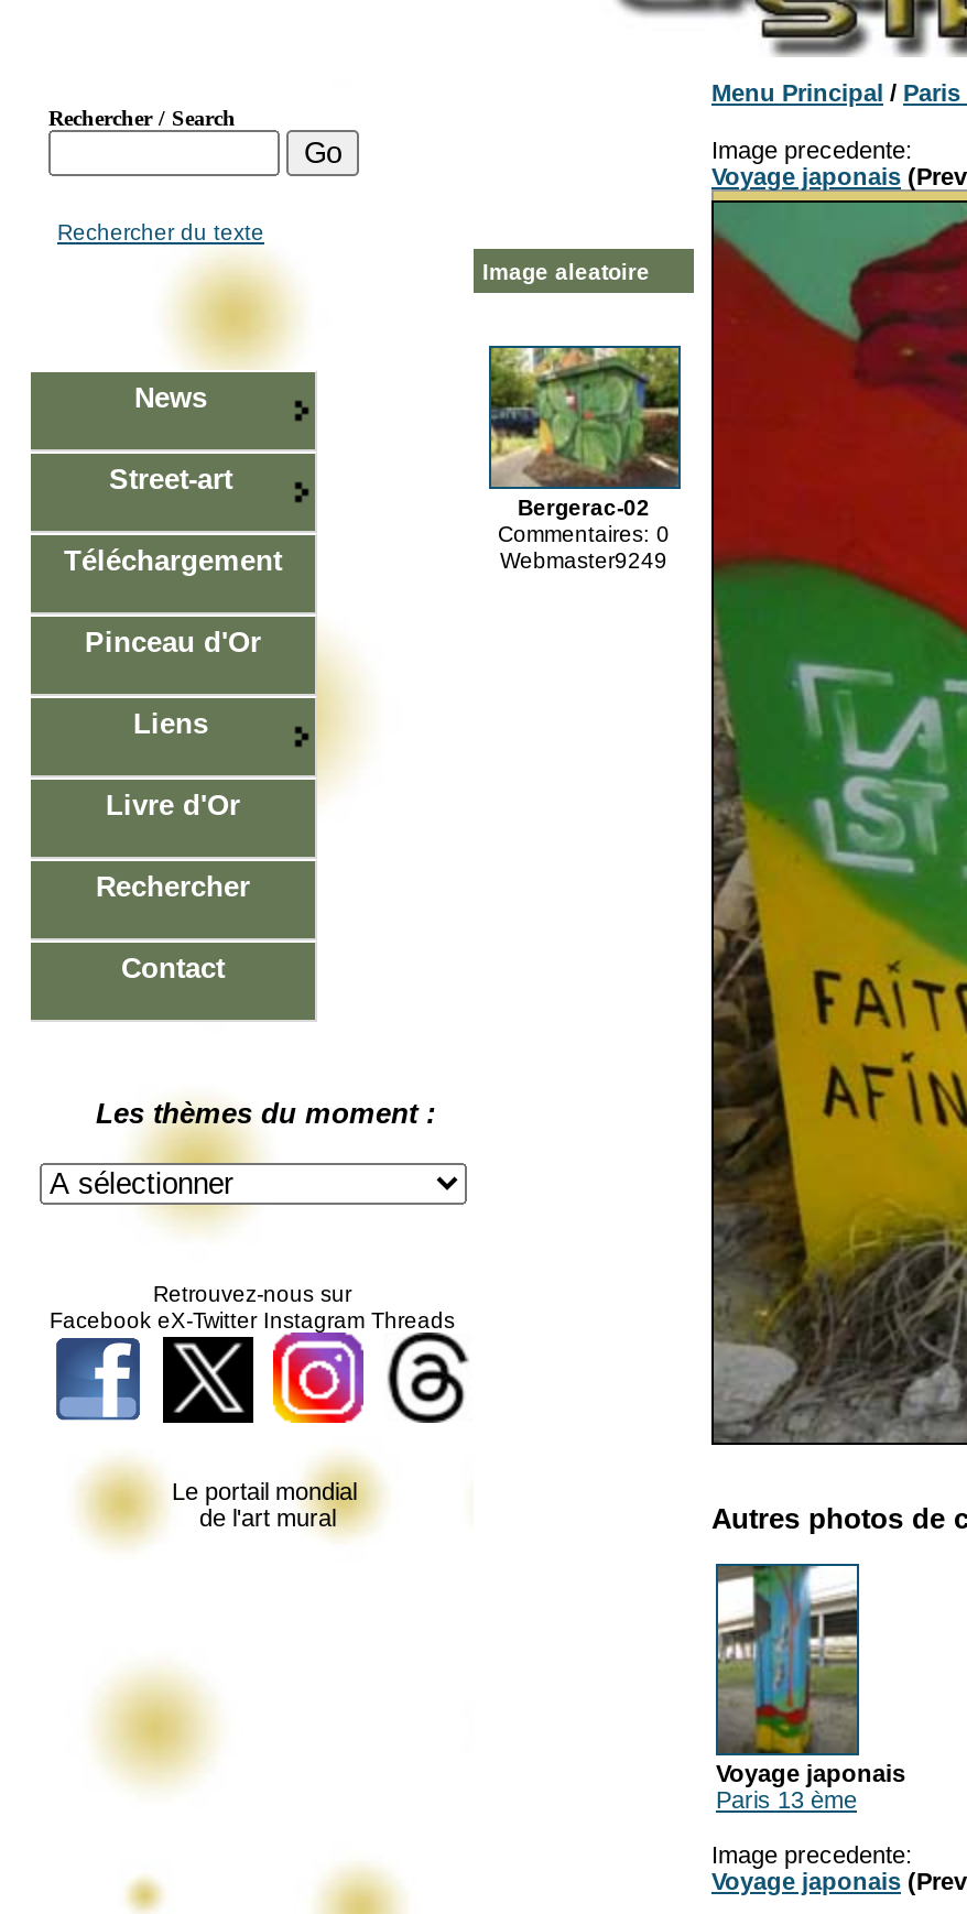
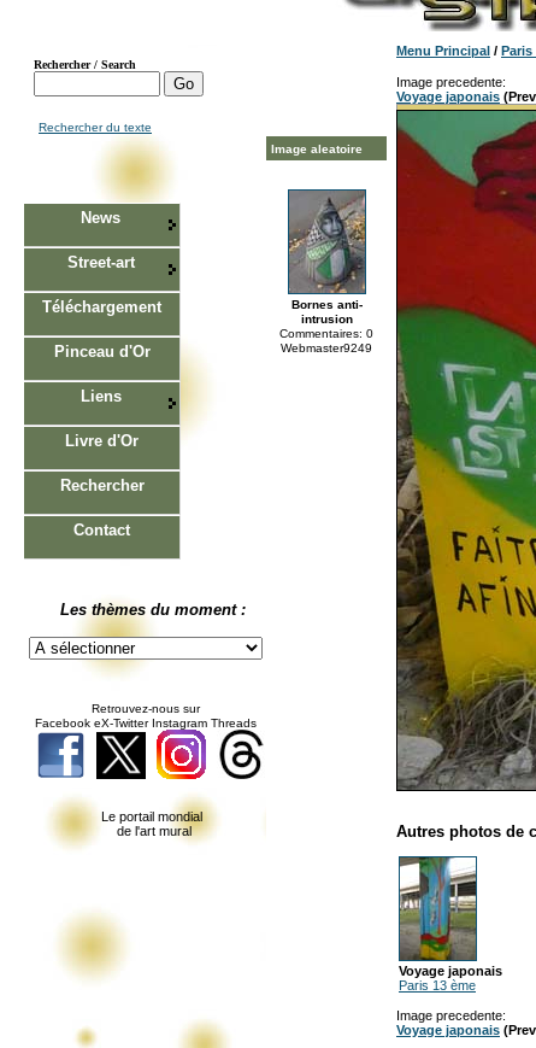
[487,344,683,520] [image] | Bergerac-02 -> [275,189,379,326] [image] | Bornes anti- | intrusion
moved [498,522,670,573] -> [279,327,373,355]: Commentaires: 0 | Webmaster9249
moved [304,628,374,802] -> [173,385,212,480]: [image]

